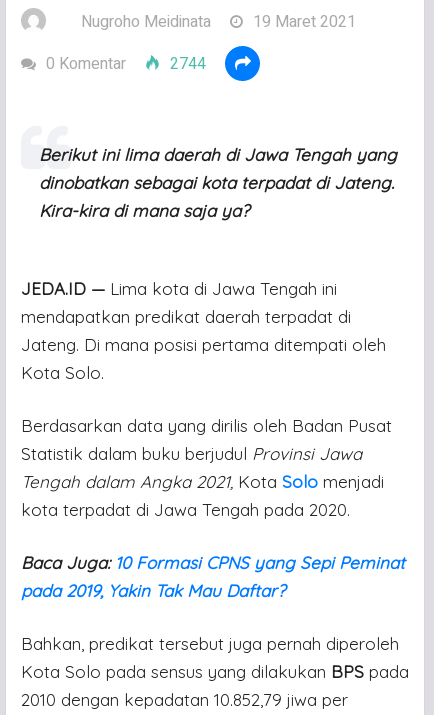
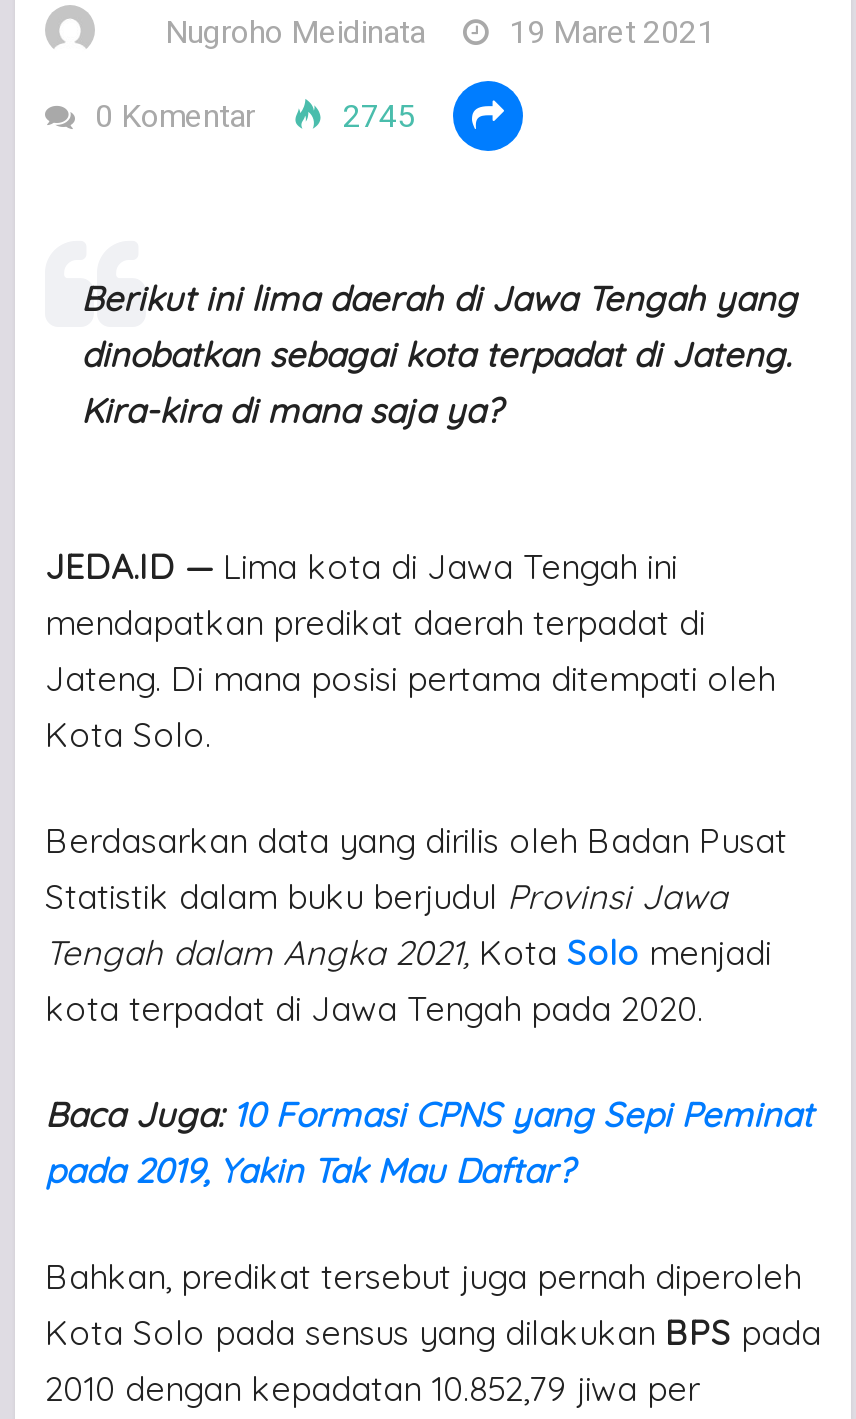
[46,52,206,76] 0 Komentar 2744 -> [95,93,415,141] 0 Komentar 2745

